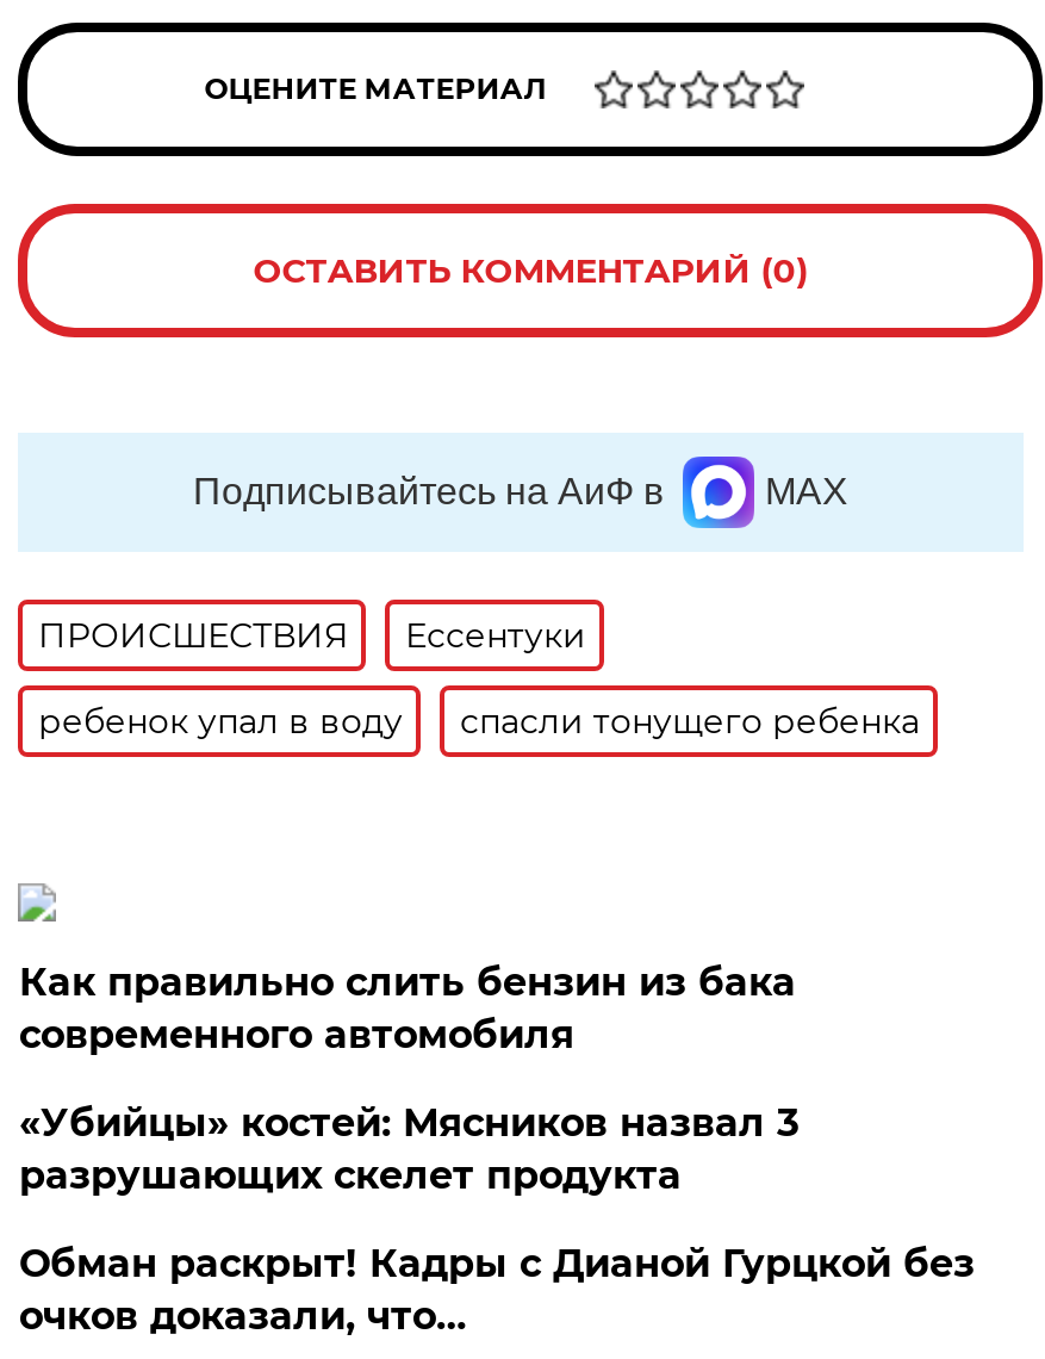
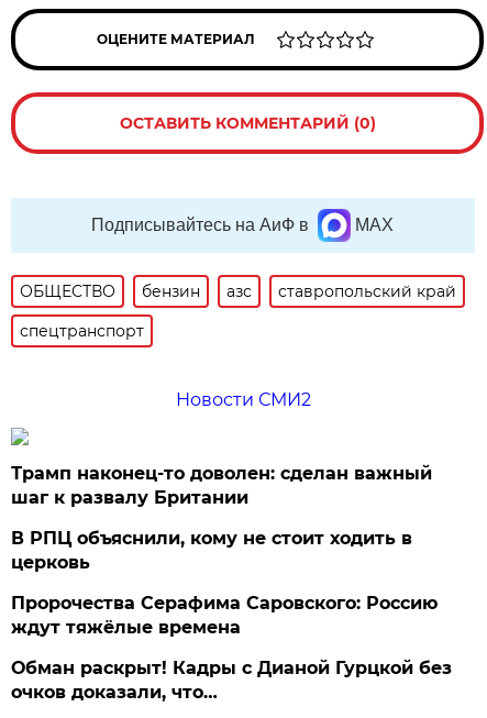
[38,613,920,742] ПРОИСШЕСТВИЯ | Ессентуки | ребенок упал в воду | спасли тонущего ребенка -> [20,281,457,410] ОБЩЕСТВО | бензин | азс | ставропольский край | спецтранспорт | Новости СМИ2
[19,959,798,1197] Как правильно слить бензин из бака | современного автомобиля | «Убийцы» костей: Мясников назвал 3 | разрушающих скелет продукта -> [11,462,438,637] Трамп наконец-то доволен: сделан важный | шаг к развалу Британии | В РПЦ объяснили, кому не стоит ходить в | церковь | Пророчества Серафима Саровского: Россию | ждут тяжёлые времена

